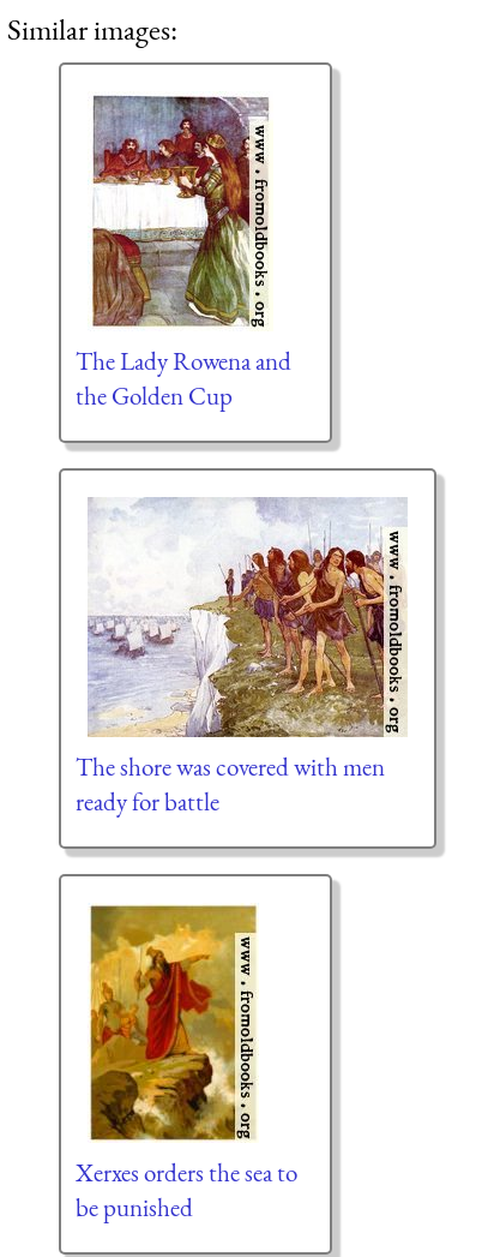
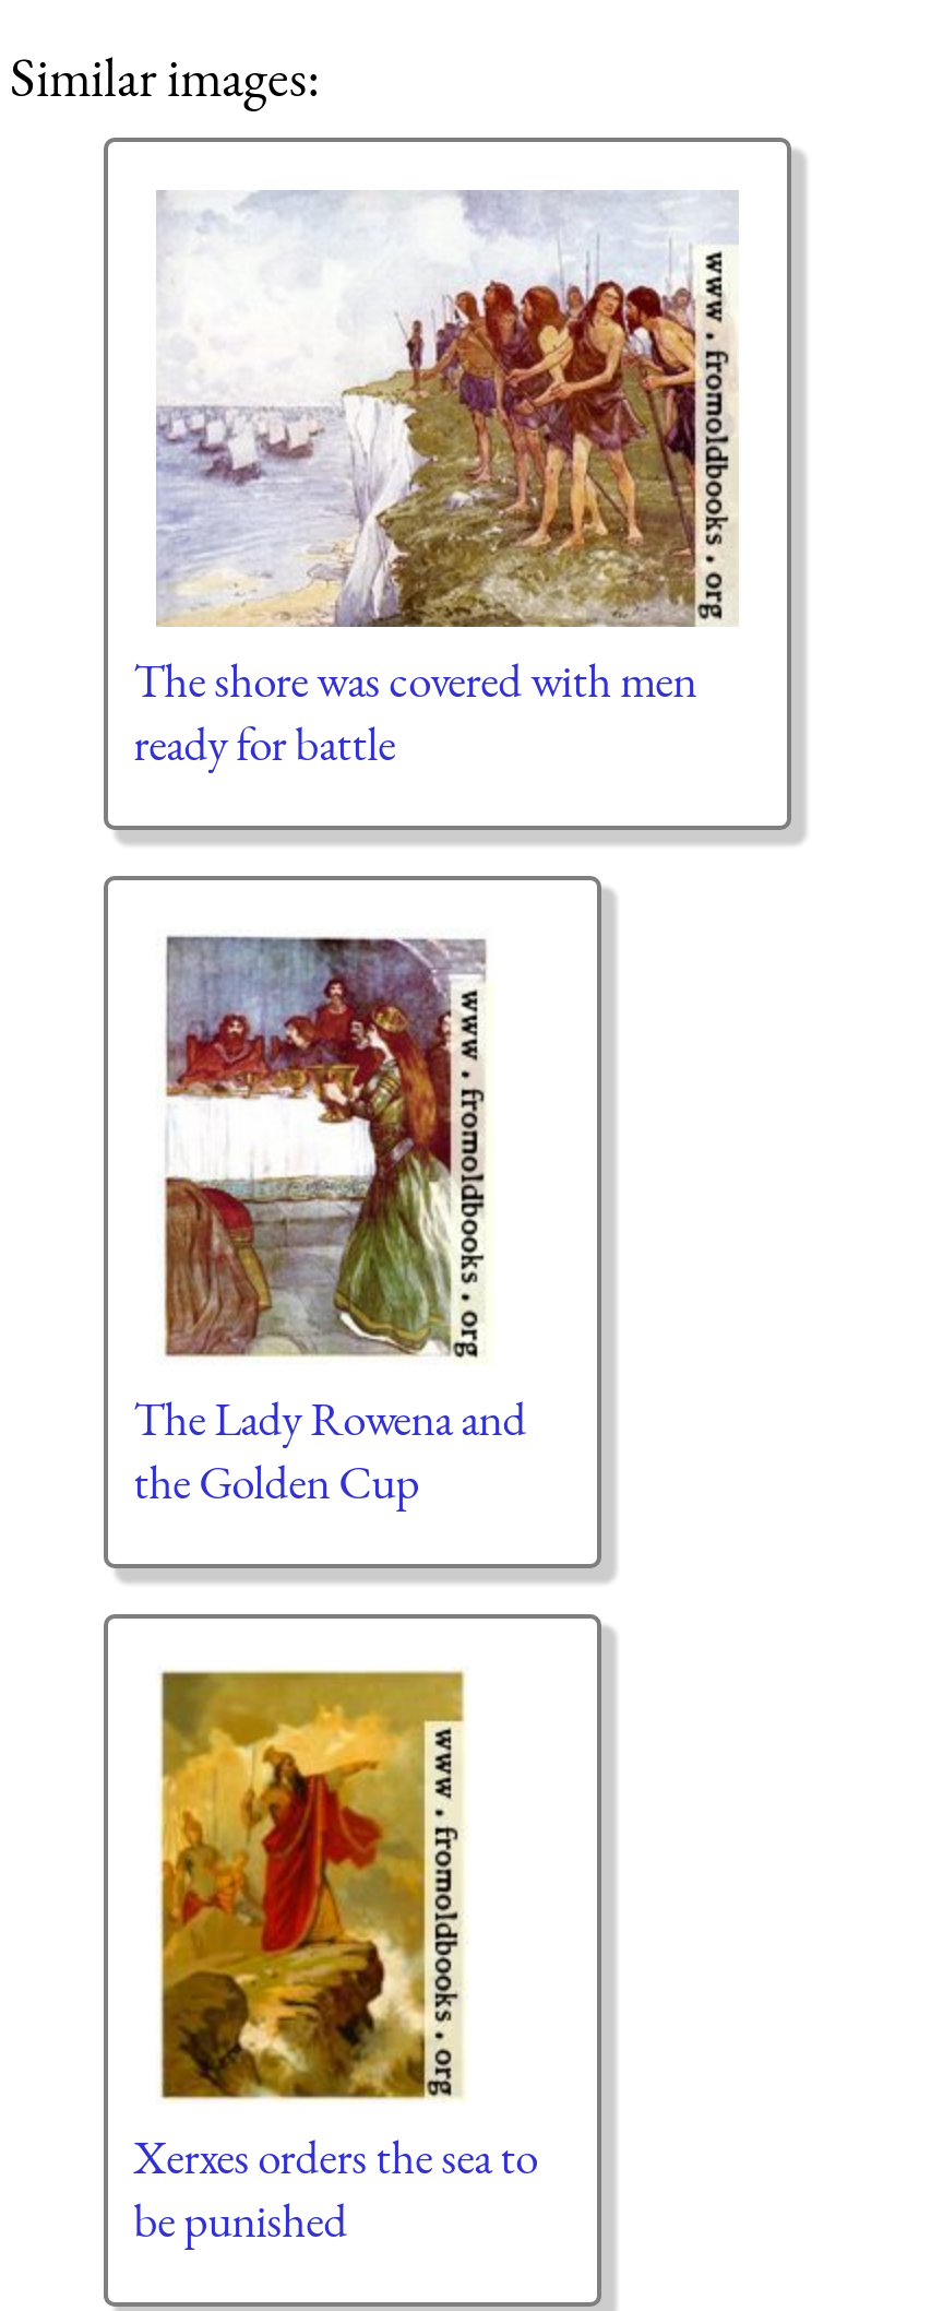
moved [75,90,291,412] -> [134,926,527,1512]: [image] | The Lady Rowena and | the Golden Cup
moved [75,467,445,857] -> [134,135,807,845]: [image] | The shore was covered with men | ready for battle

